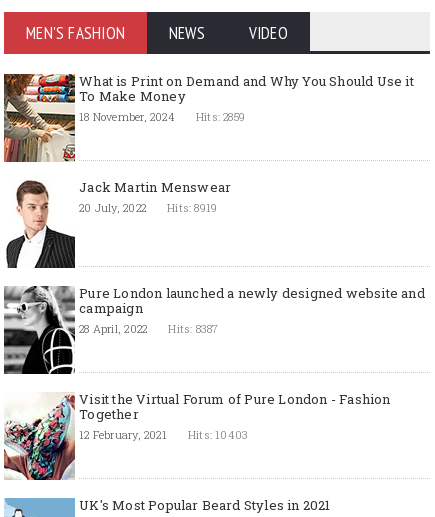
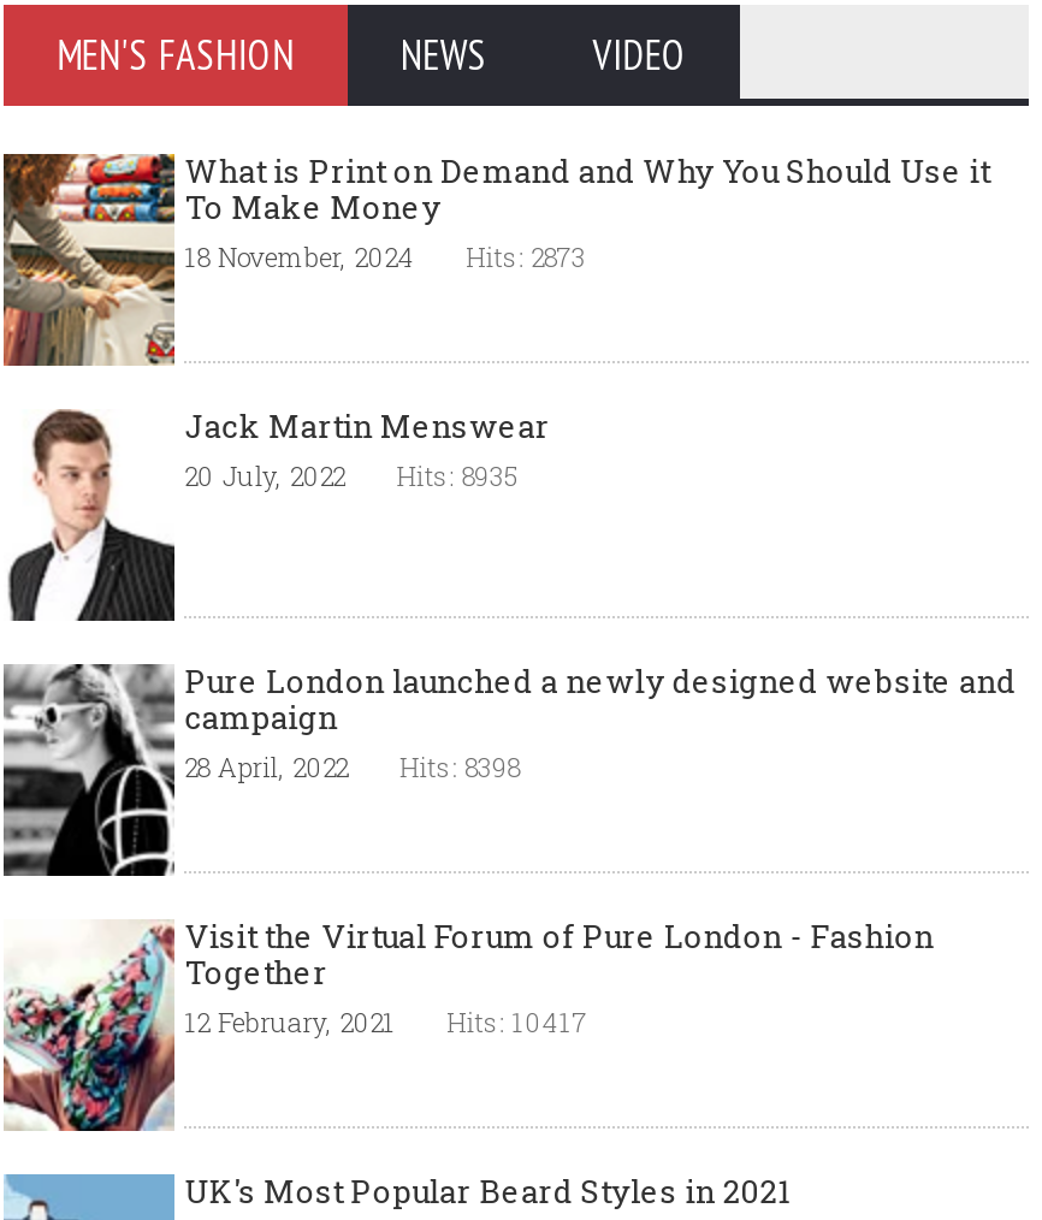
[79,109,245,124] 18 November, 2024 Hits: 2859 -> [185,238,586,274] 18 November, 2024 Hits: 2873
[79,200,217,215] 20 July, 2022 Hits: 8919 -> [185,457,517,493] 20 July, 2022 Hits: 8935
[79,321,218,336] 28 April, 2022 Hits: 8387 -> [185,748,520,784] 28 April, 2022 Hits: 8398
[79,427,248,442] 12 February, 2021 Hits: 10403 -> [185,1003,587,1040] 12 February, 2021 Hits: 10417

